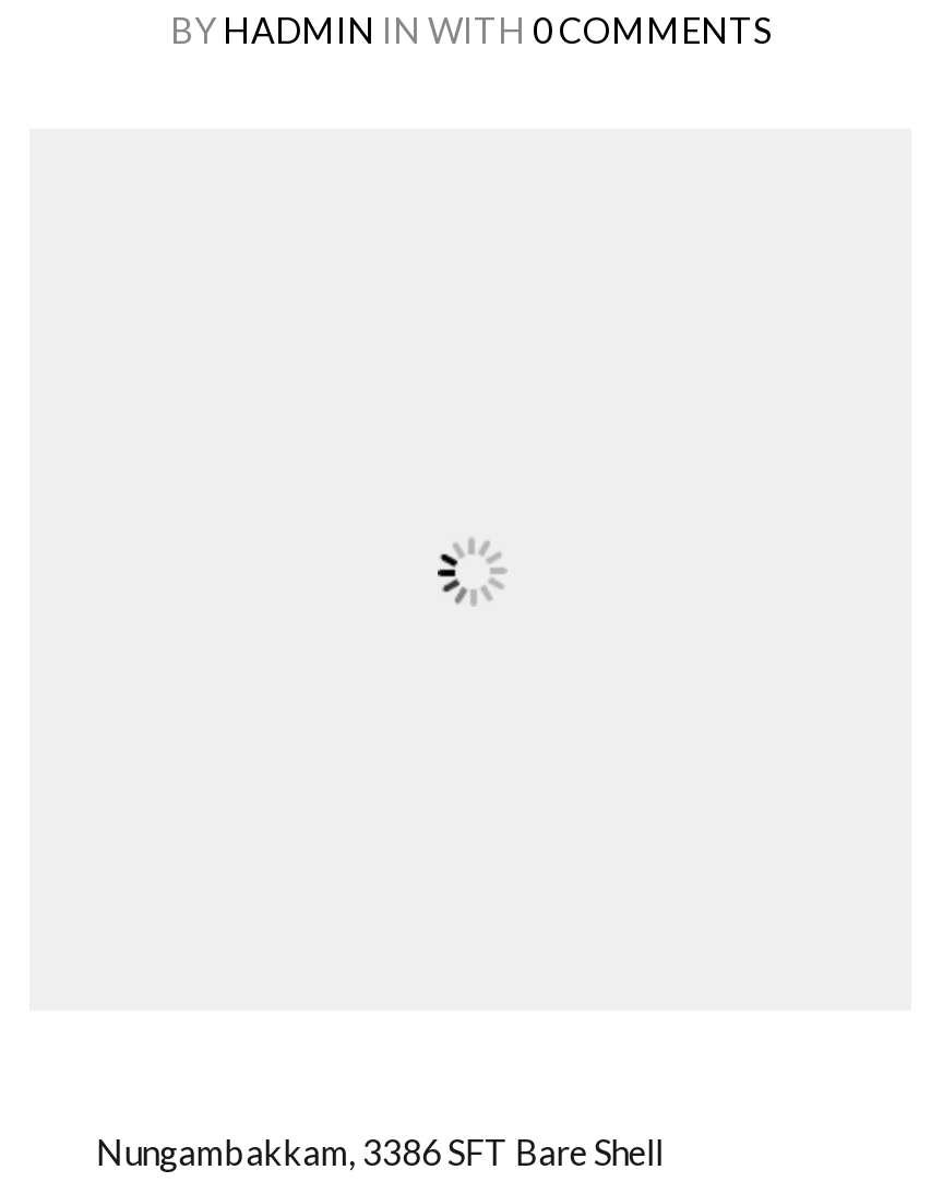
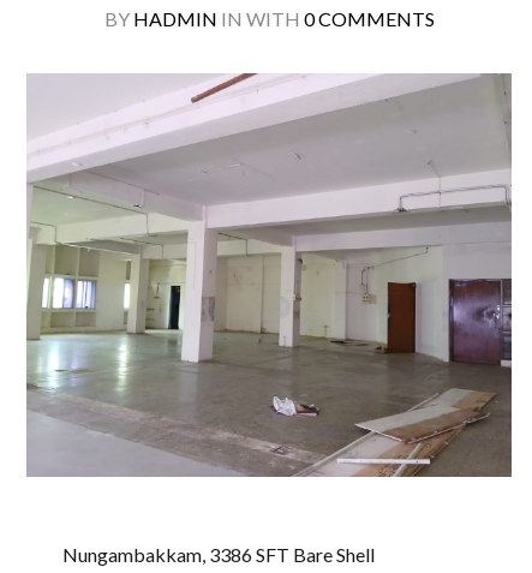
none -> [25,72,513,478] [image]

